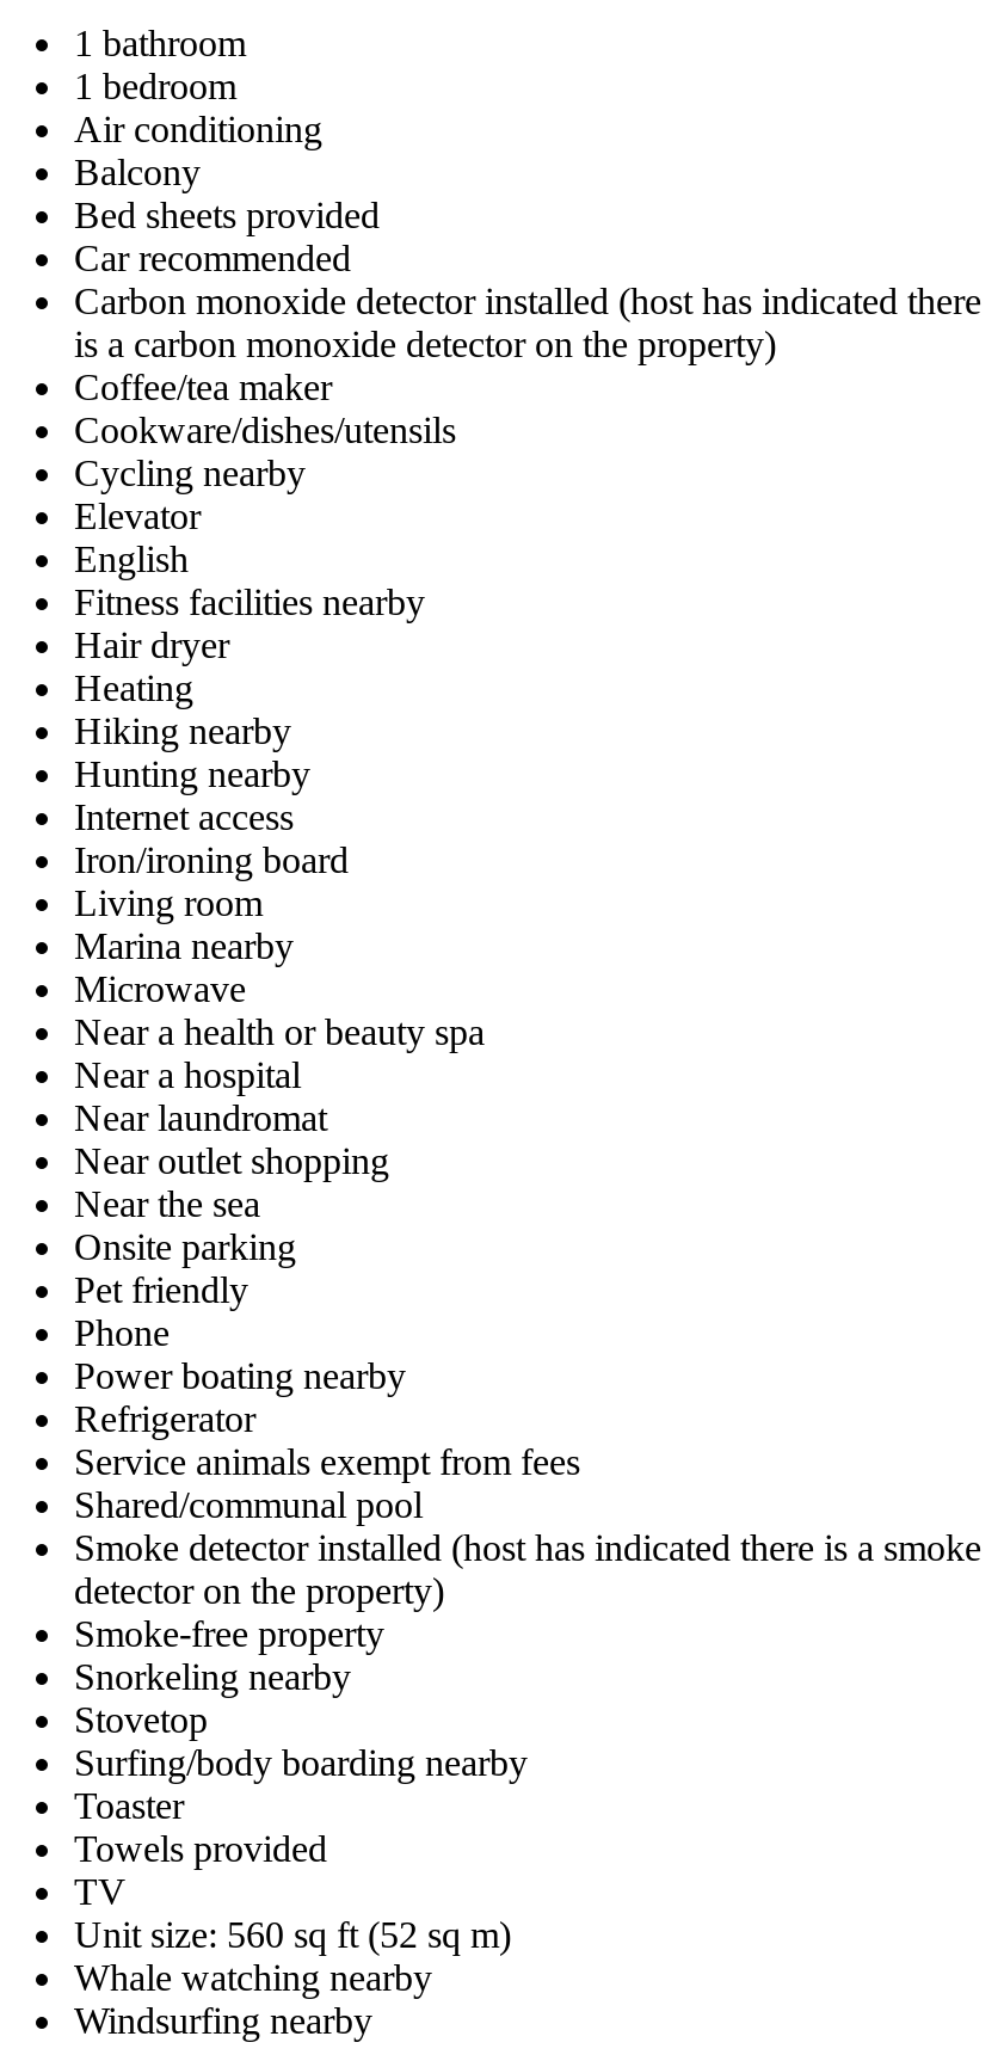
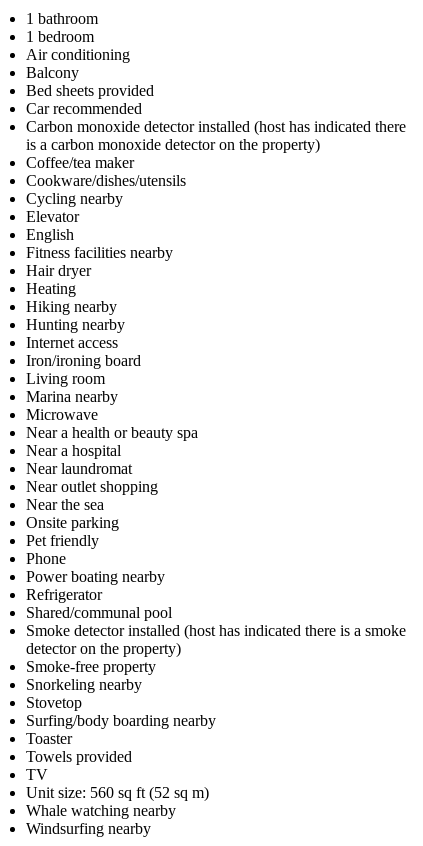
[74,1441,580,1482] Service animals exempt from fees -> none

